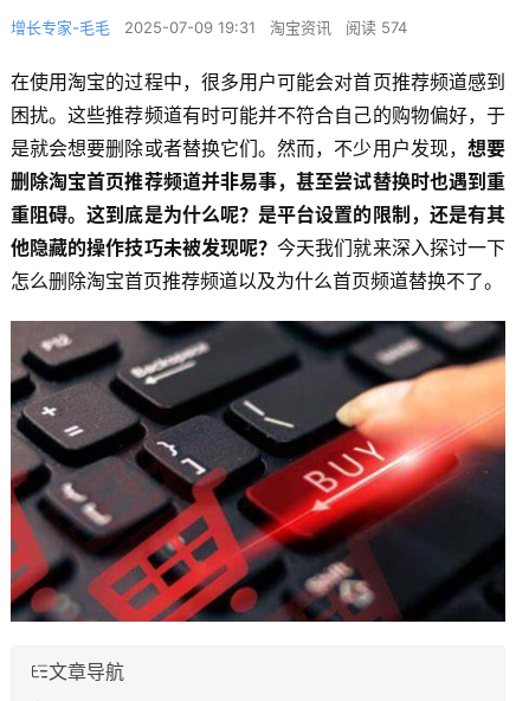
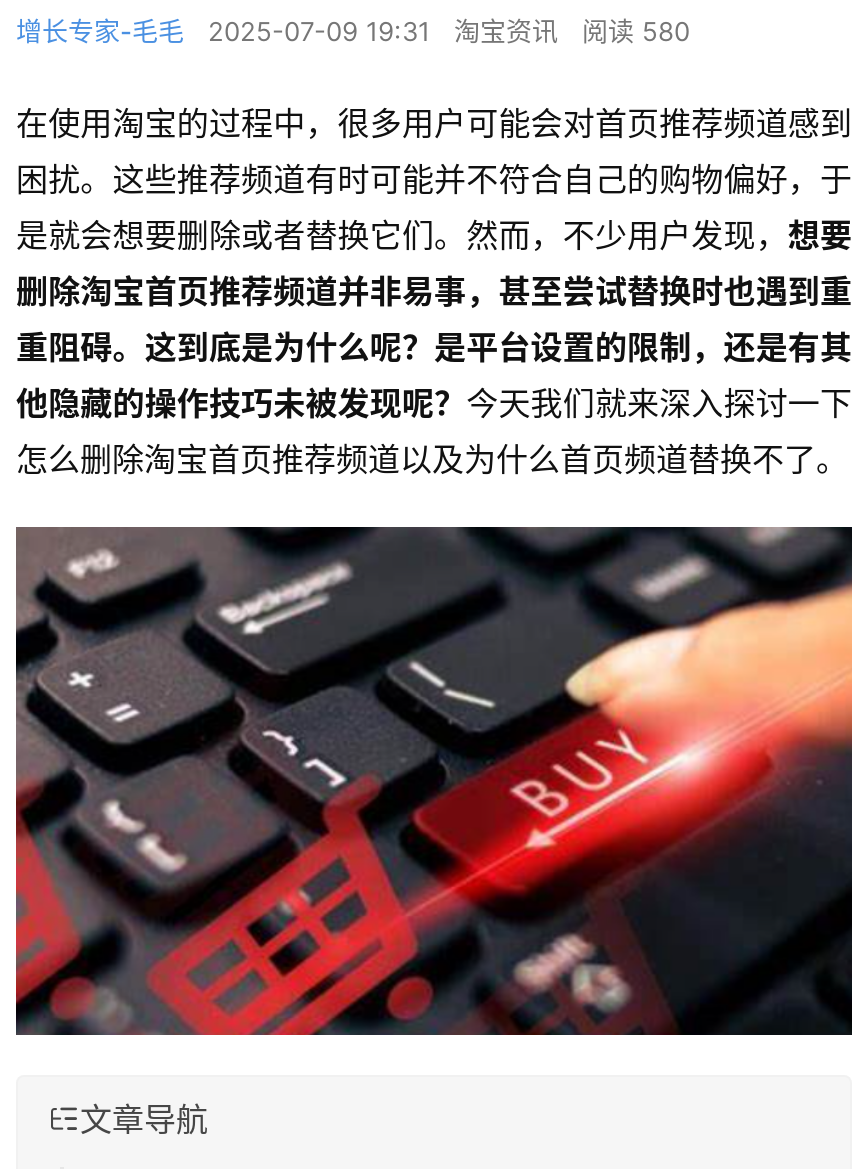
[11,18,407,37] 增长专家-毛毛 2025-07-09 19:31 淘宝资讯 阅读 574 -> [16,15,690,47] 增长专家-毛毛 2025-07-09 19:31 淘宝资讯 阅读 580

